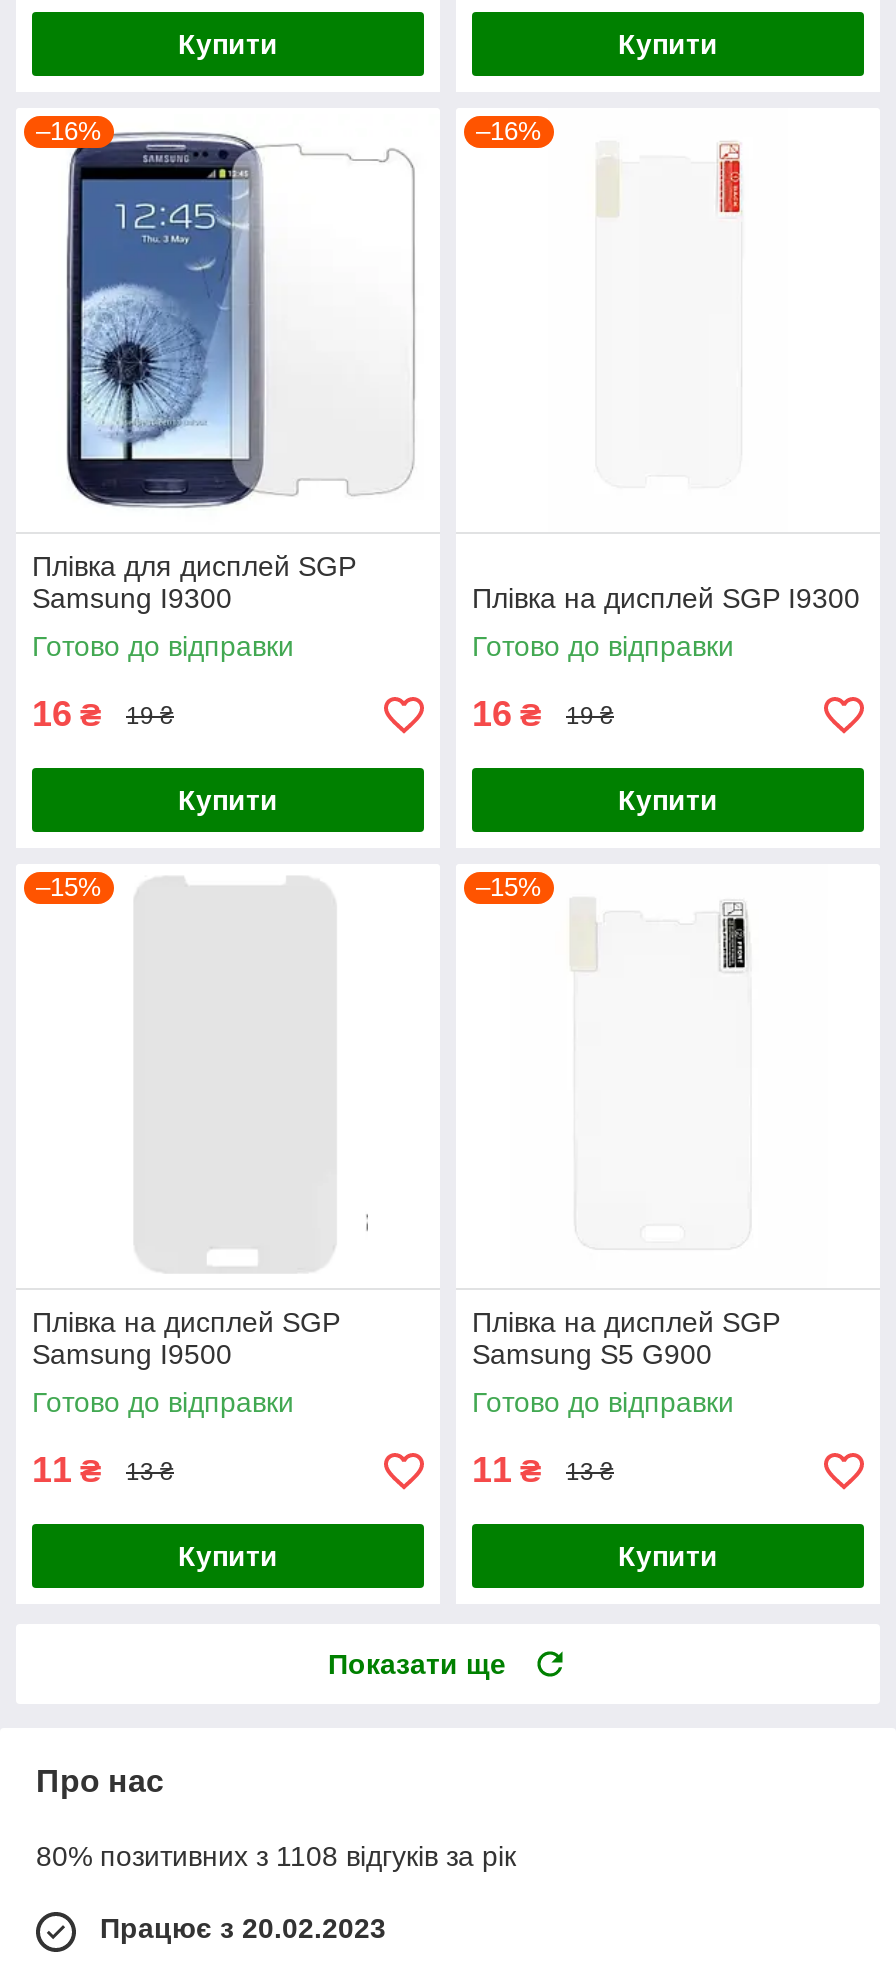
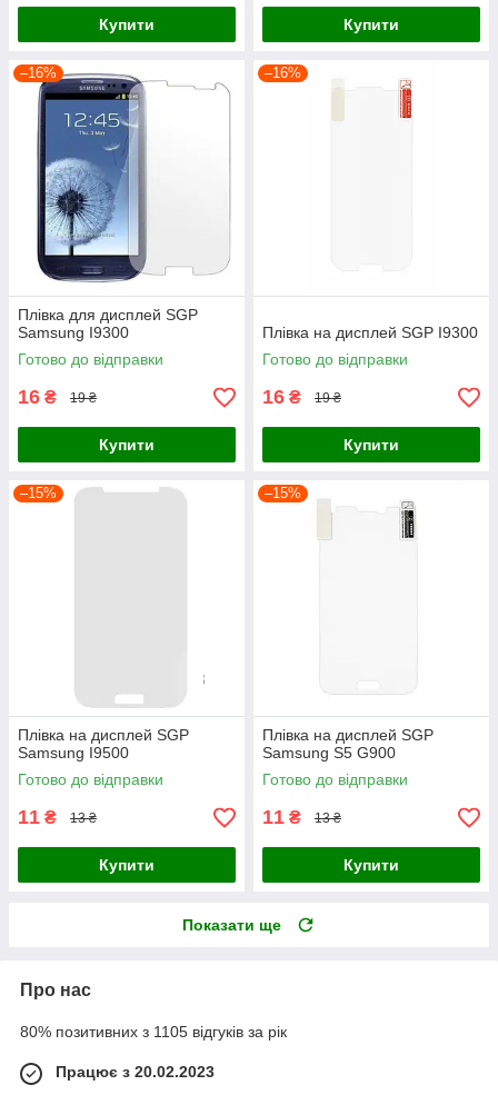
[36,1840,516,1872] 80% позитивних з 1108 відгуків за рік -> [20,1023,287,1041] 80% позитивних з 1105 відгуків за рік

